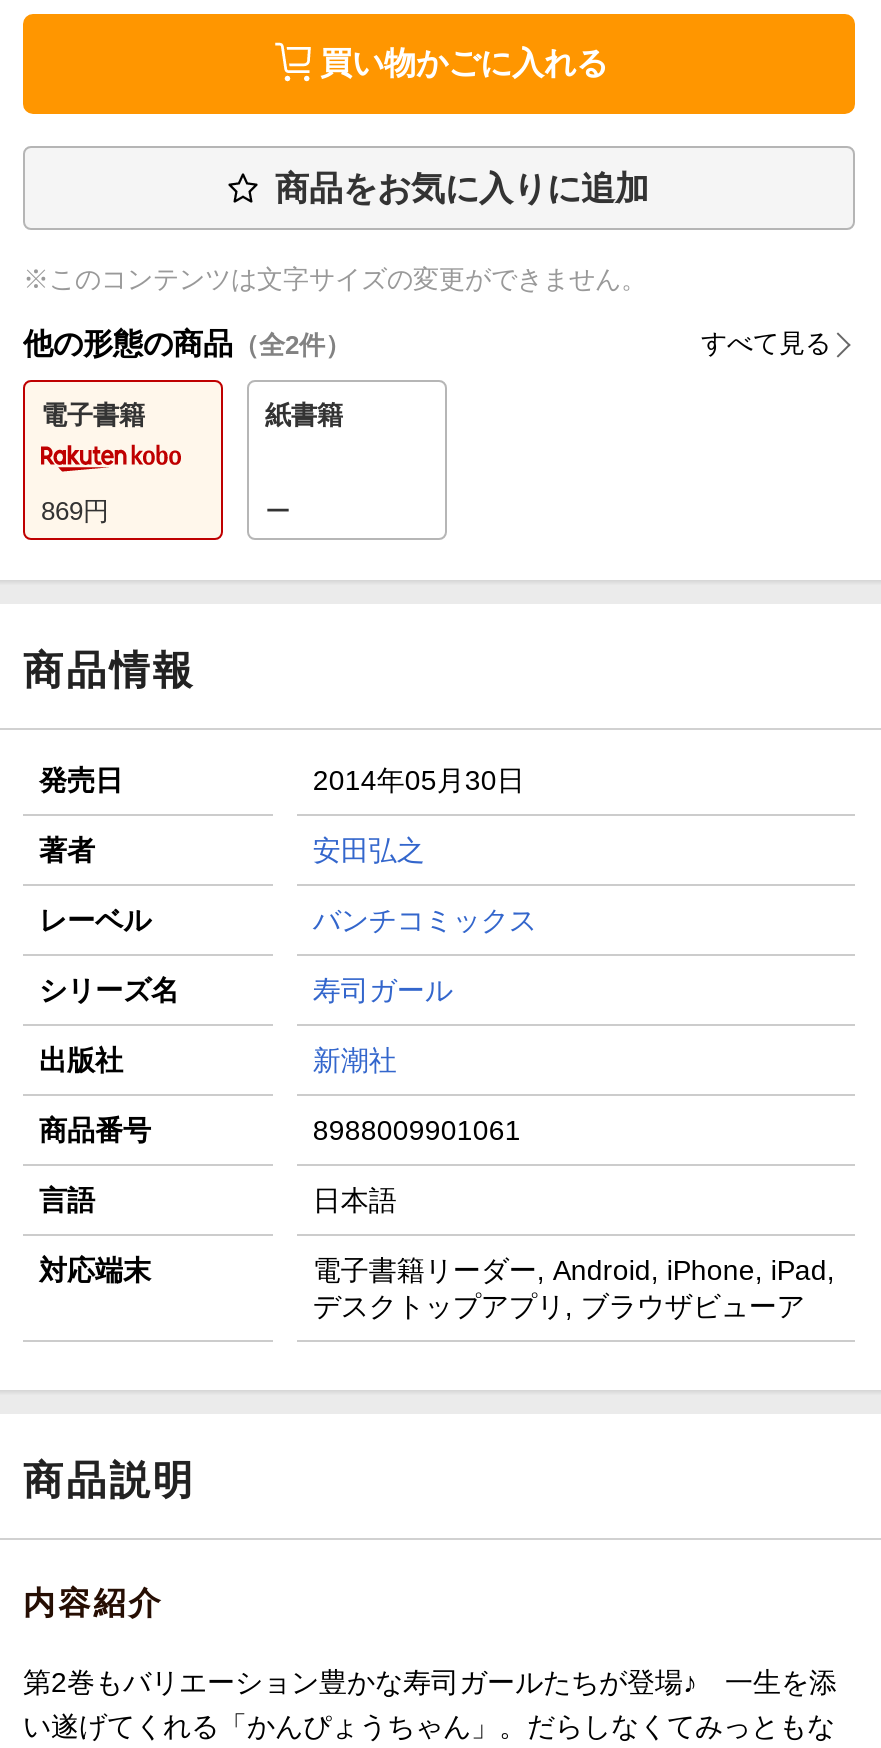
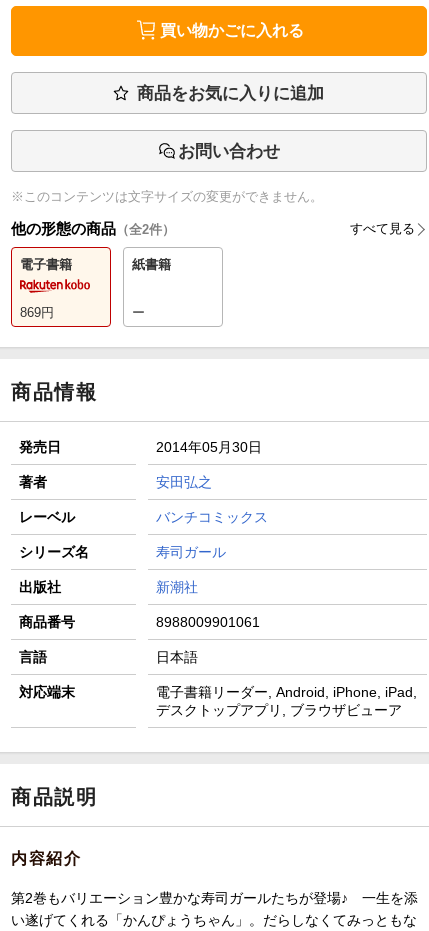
none -> [178,142,280,161] お問い合わせ

